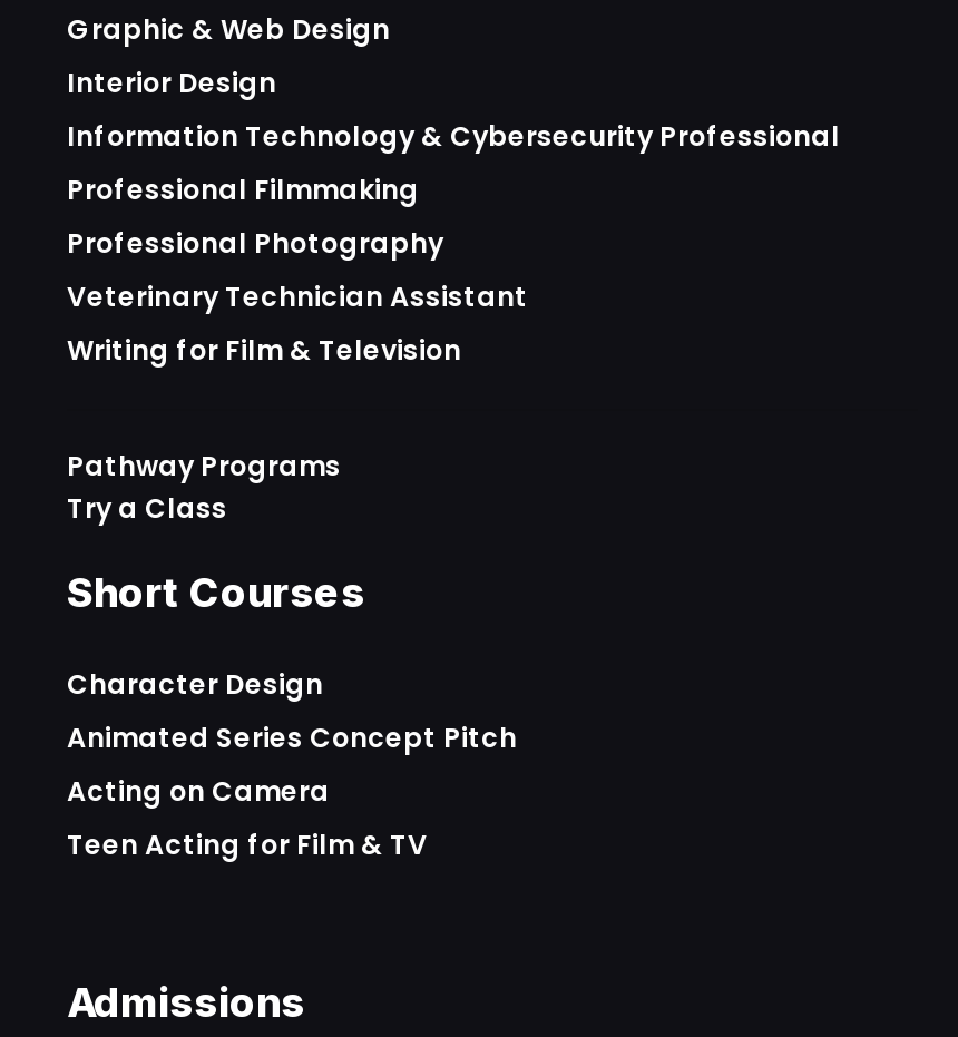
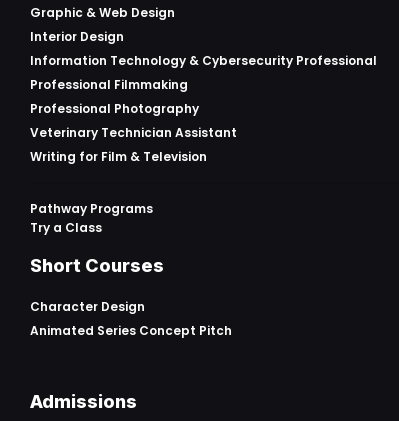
[67,771,428,863] Acting on Camera | Teen Acting for Film & TV -> none

